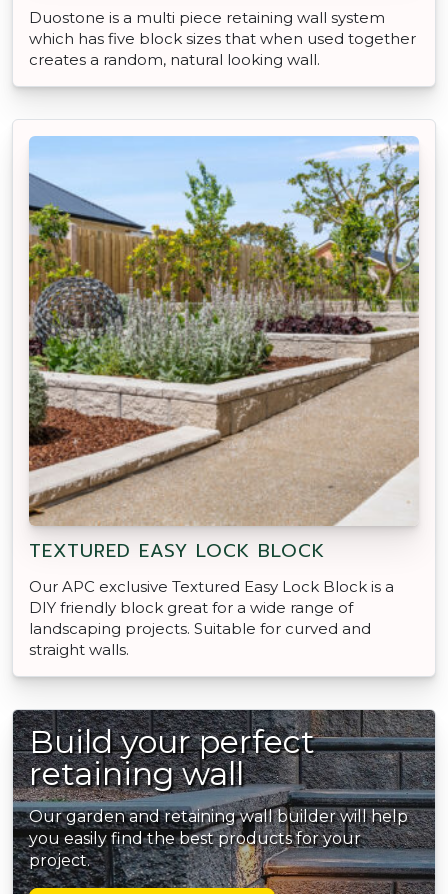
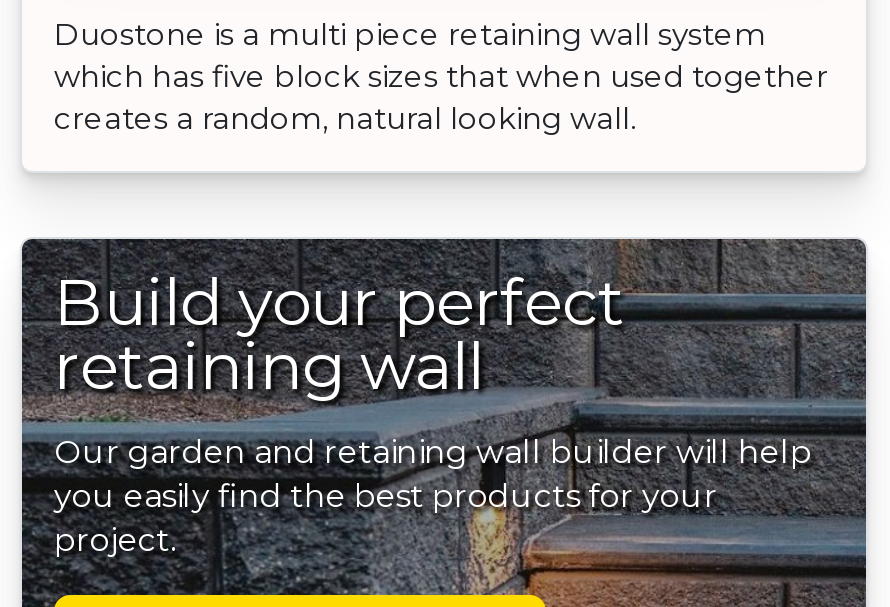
[27,135,421,659] [image] | TEXTURED EASY LOCK BLOCK | Our APC exclusive Textured Easy Lock Block is a | DIY friendly block great for a wide range of | landscaping projects. Suitable for curved and | straight walls. -> none

